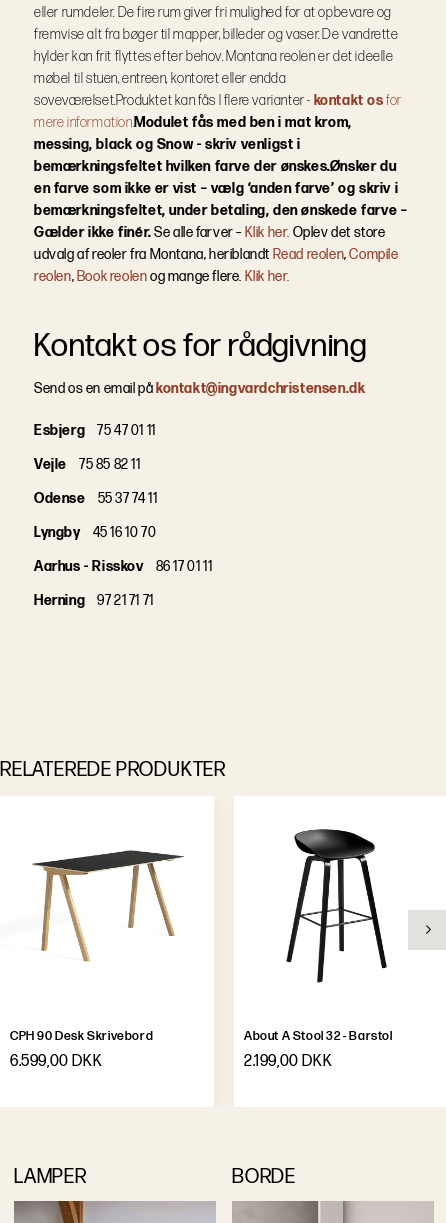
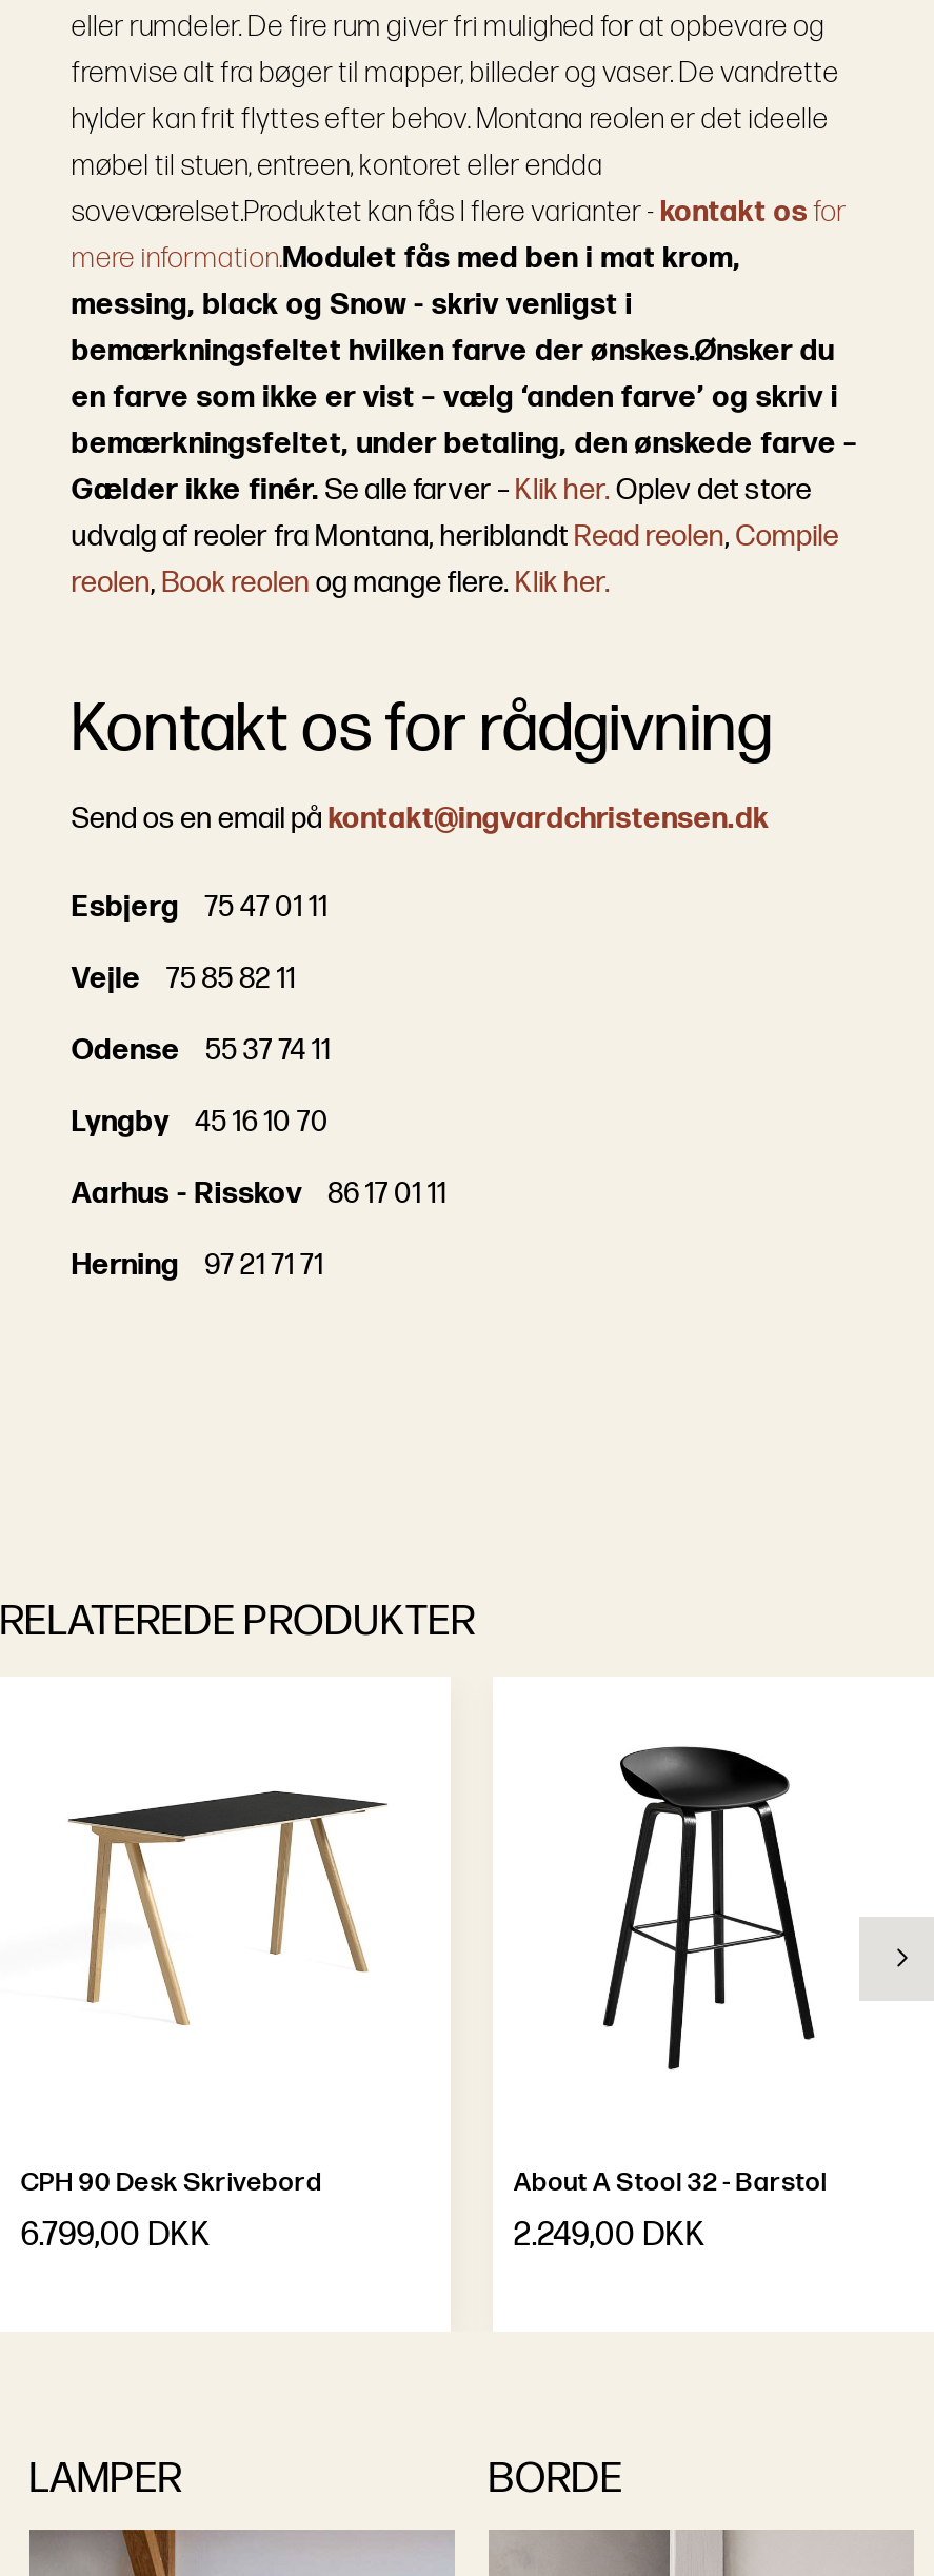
[10,1052,102,1071] 6.599,00 DKK -> [21,2216,211,2256] 6.799,00 DKK
[244,1052,332,1071] 2.199,00 DKK -> [514,2216,706,2256] 2.249,00 DKK

